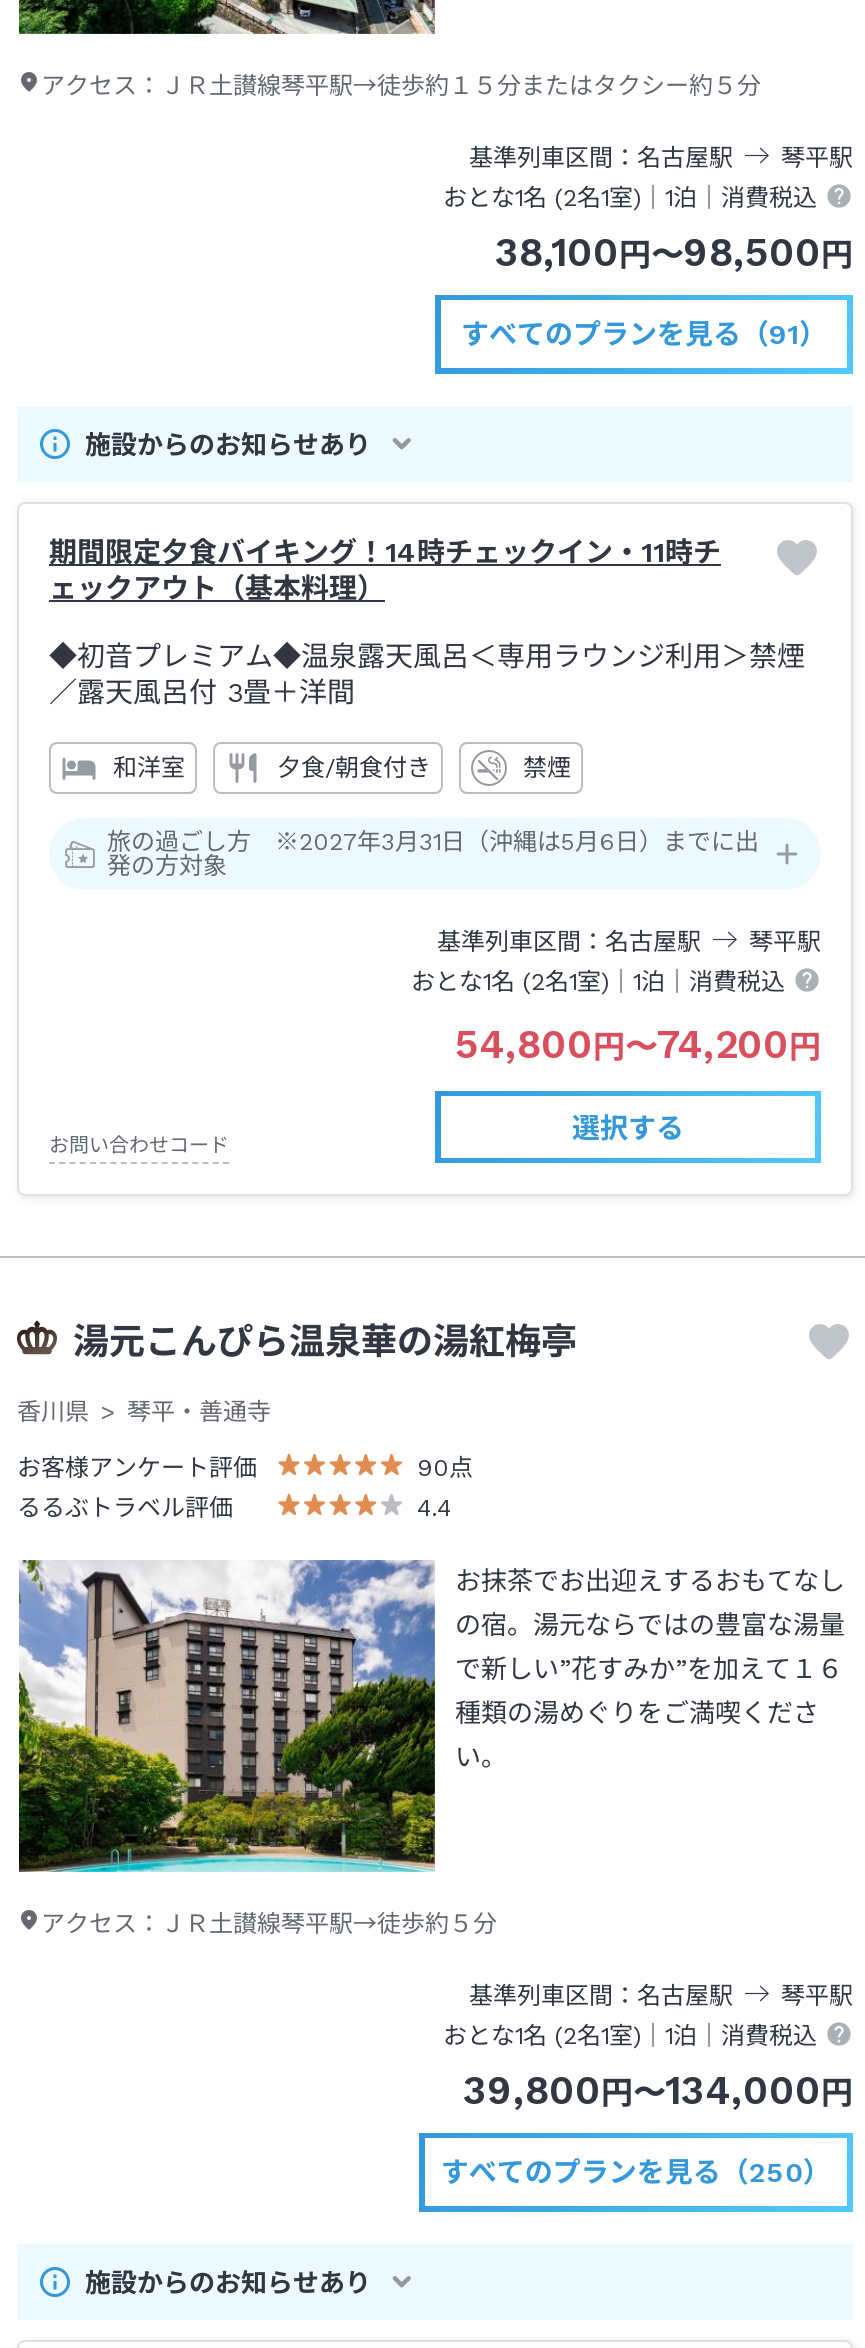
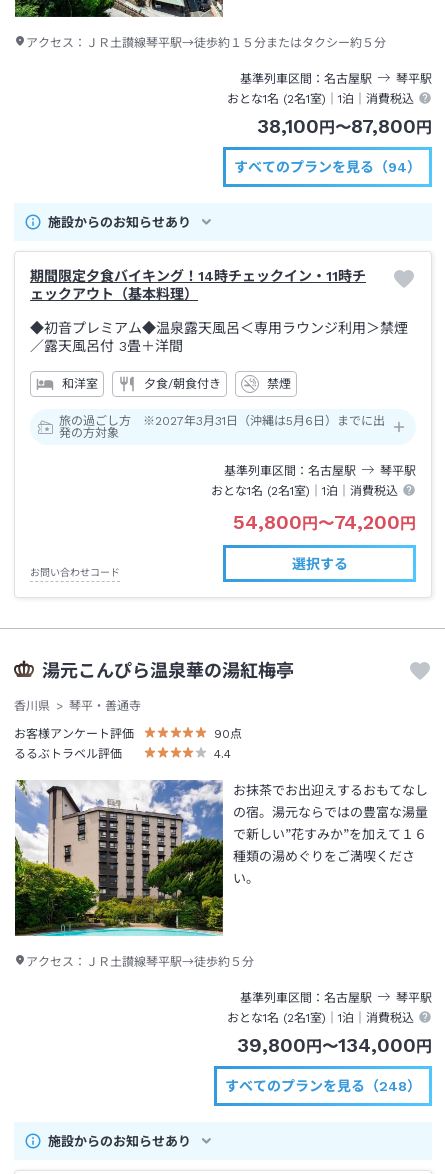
[495,229,853,277] 38,100円〜98,500円 -> [257,114,432,138] 38,100円〜87,800円
[461,319,827,351] すべてのプランを見る（91） -> [234,159,421,175] すべてのプランを見る（94）
[441,2157,831,2189] すべてのプランを見る（250） -> [225,1078,421,1094] すべてのプランを見る（248）

